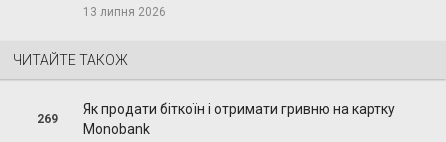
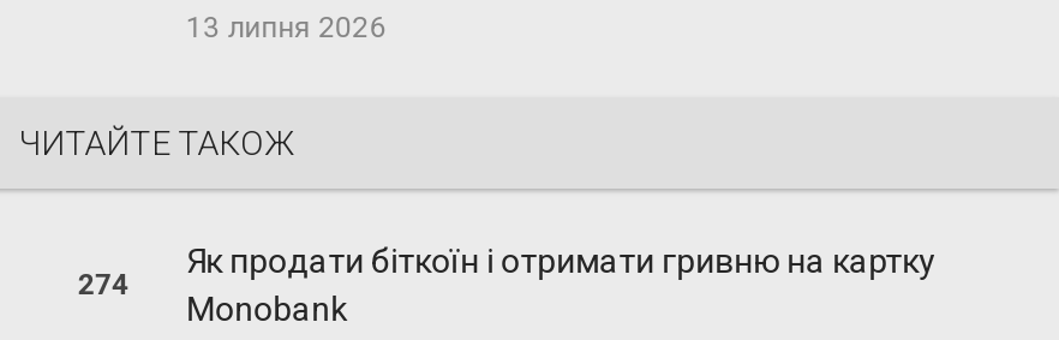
[37,112,58,126] 269 -> [78,268,128,301] 274

